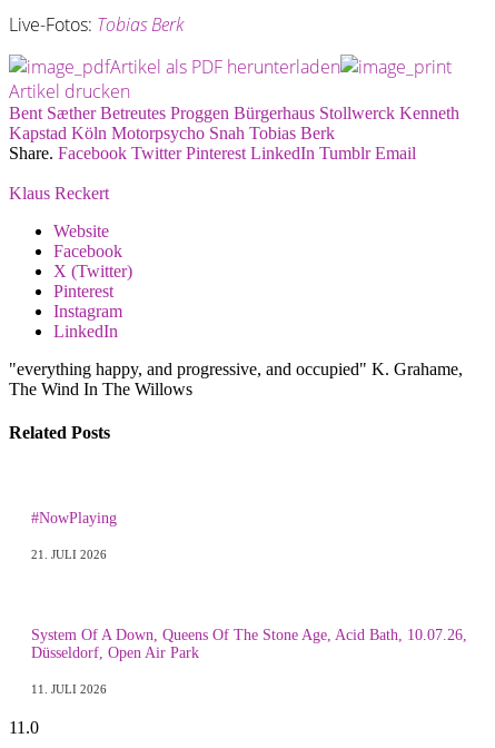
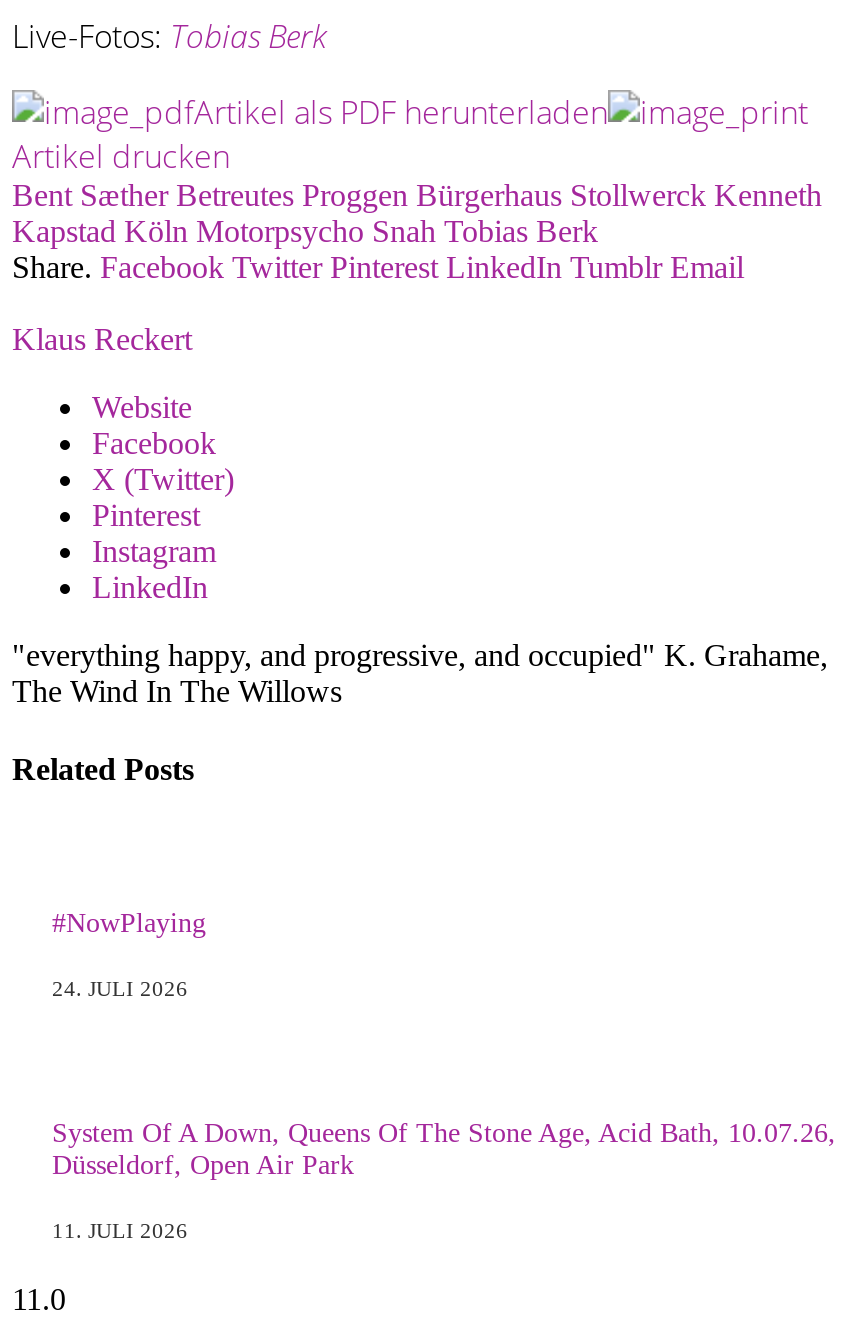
[31,548,107,561] 21. JULI 2026 -> [52,976,188,1000] 24. JULI 2026

